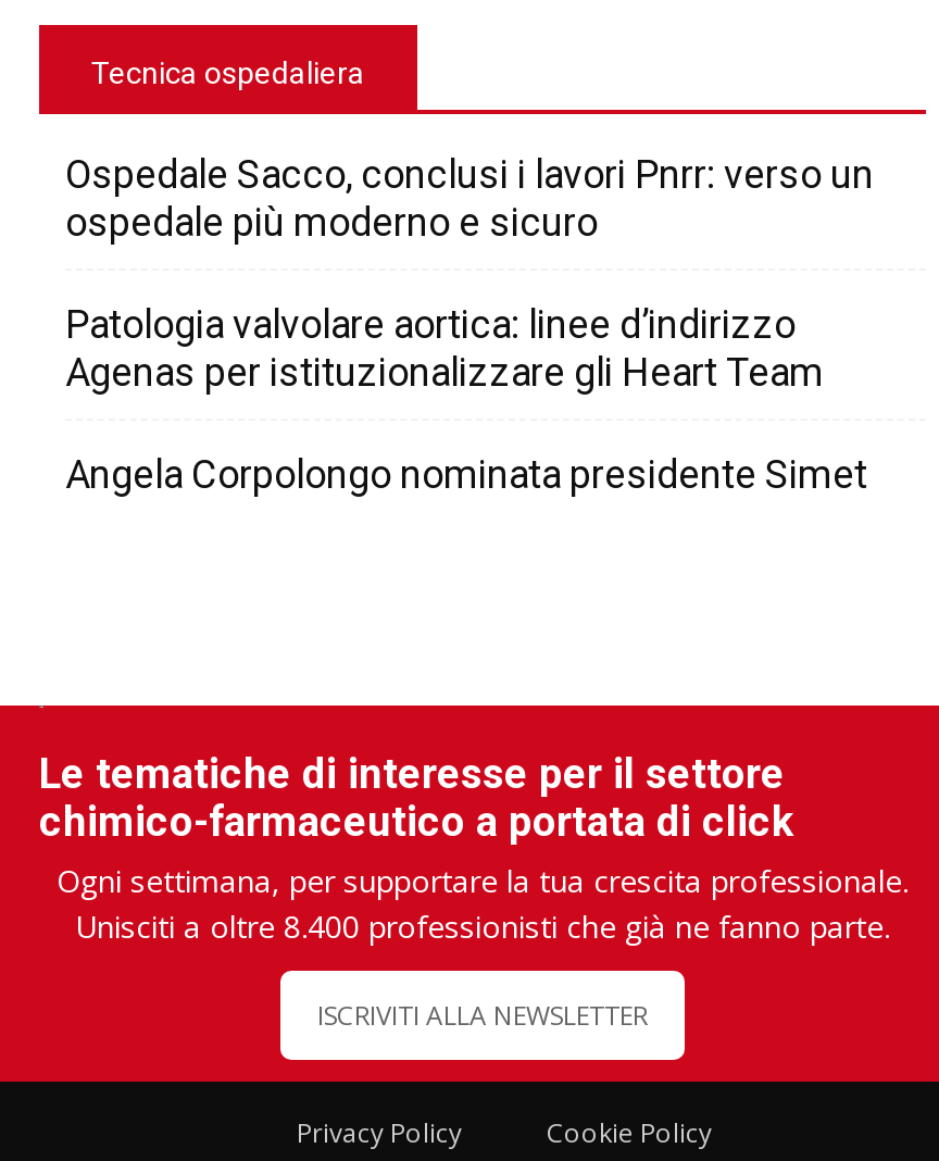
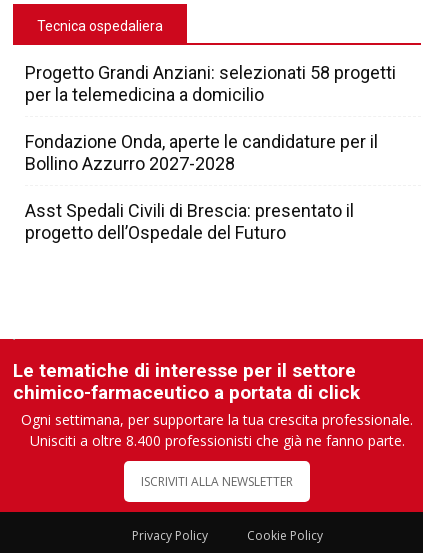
[65,152,874,245] Ospedale Sacco, conclusi i lavori Pnrr: verso un | ospedale più moderno e sicuro -> [25,62,396,105] Progetto Grandi Anziani: selezionati 58 progetti | per la telemedicina a domicilio
[65,302,824,395] Patologia valvolare aortica: linee d’indirizzo | Agenas per istituzionalizzare gli Heart Team -> [25,131,378,174] Fondazione Onda, aperte le candidature per il | Bollino Azzurro 2027-2028
[65,452,867,497] Angela Corpolongo nominata presidente Simet -> [25,200,354,243] Asst Spedali Civili di Brescia: presentato il | progetto dell’Ospedale del Futuro

